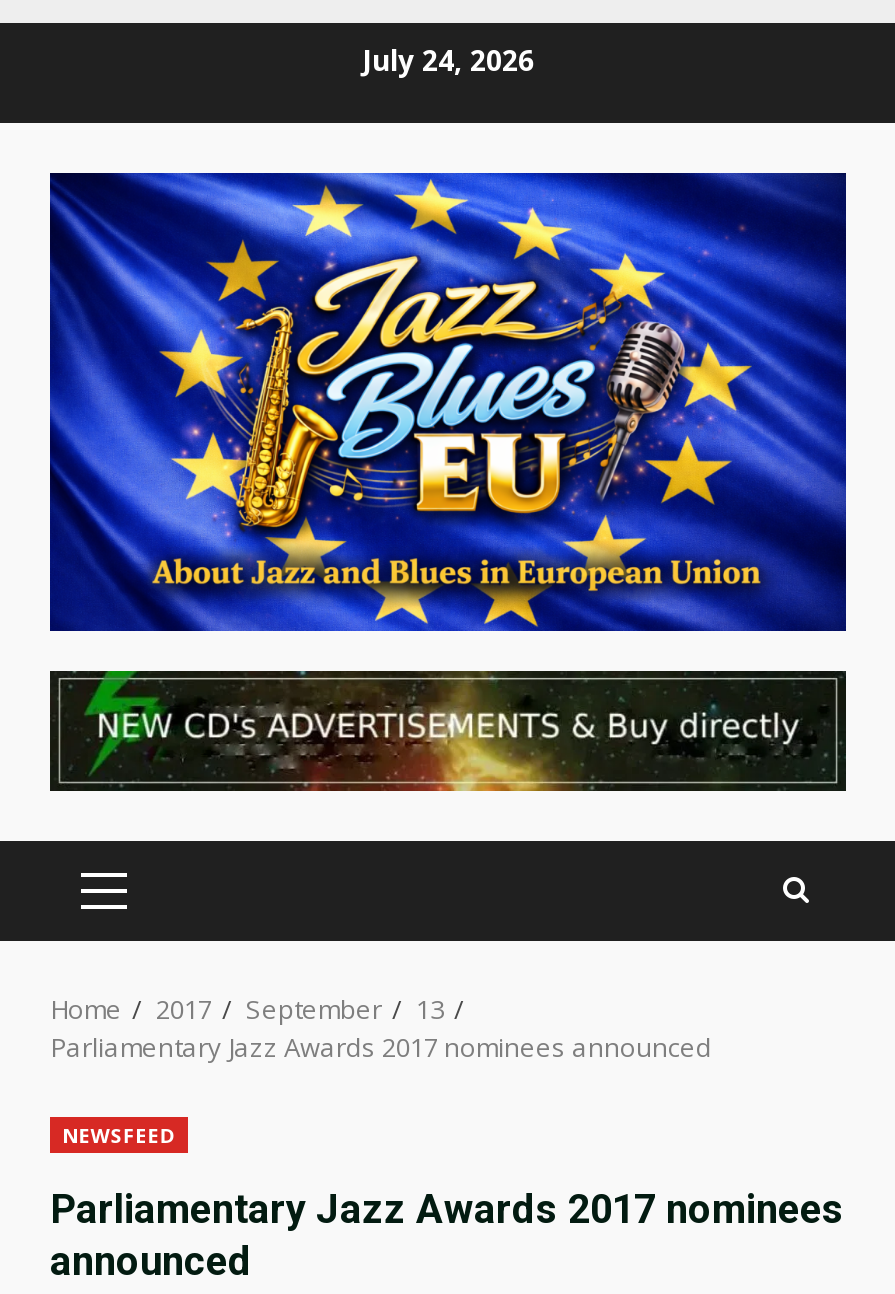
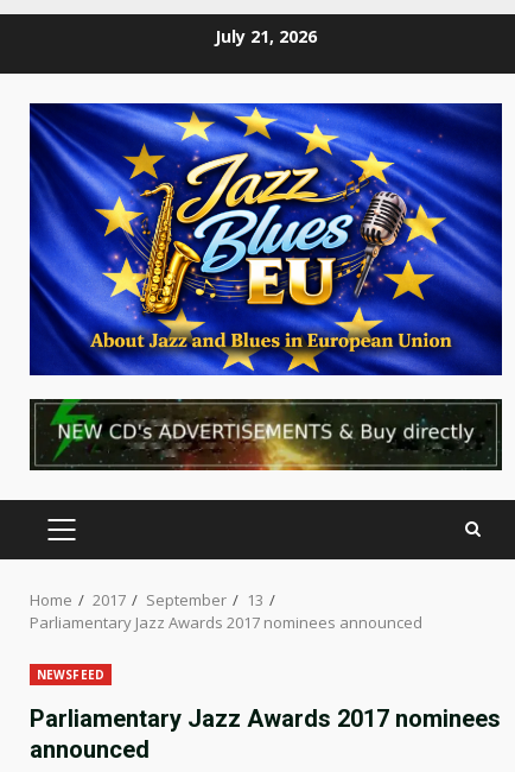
[362,40,534,78] July 24, 2026 -> [215,24,317,47] July 21, 2026

